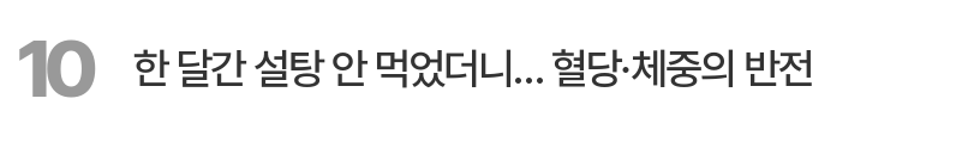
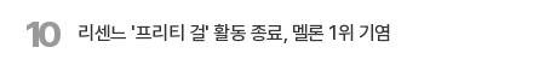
[133,44,813,95] 한 달간 설탕 안 먹었더니… 혈당·체중의 반전 -> [78,21,391,44] 리센느 '프리티 걸' 활동 종료, 멜론 1위 기염

